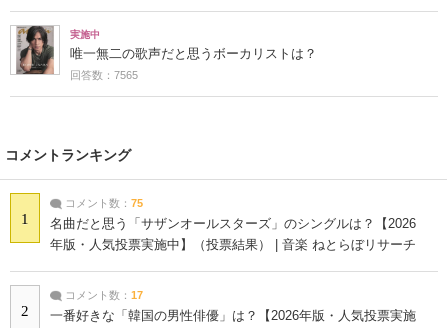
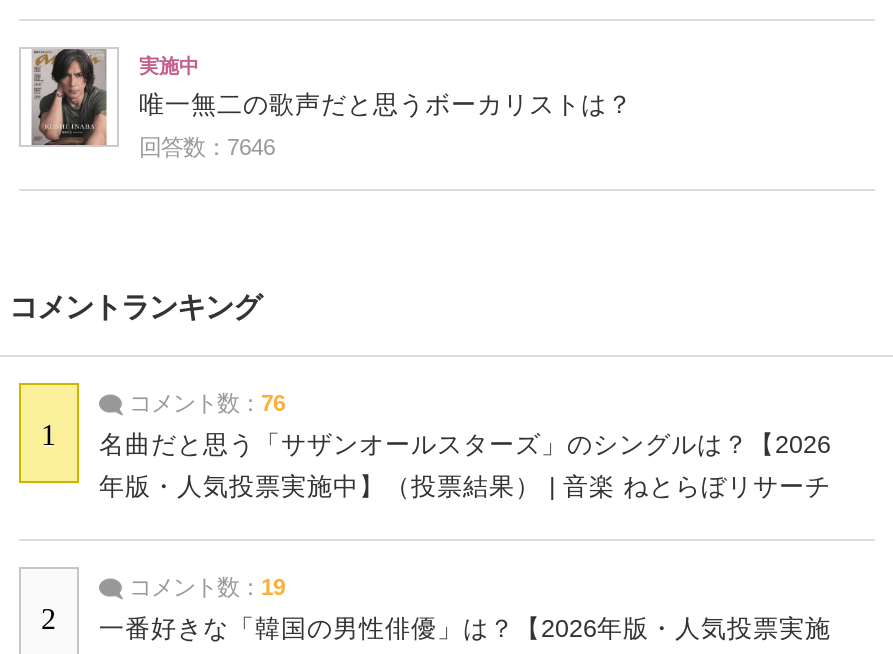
[70,69,138,81] 回答数：7565 -> [139,136,275,160] 回答数：7646
[62,197,143,209] コメント数：75 -> [123,392,285,416] コメント数：76
[62,289,143,301] コメント数：17 -> [123,576,285,600] コメント数：19

